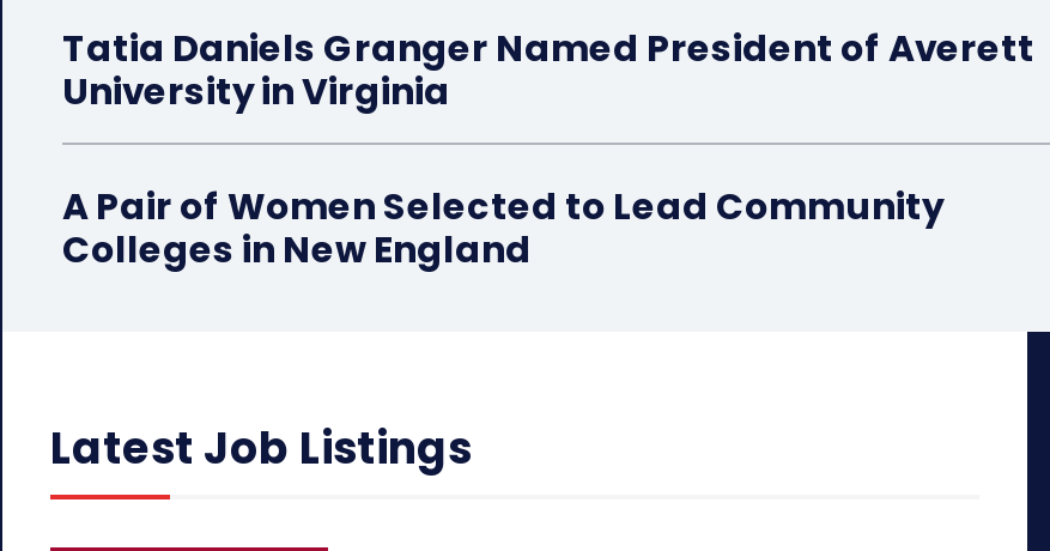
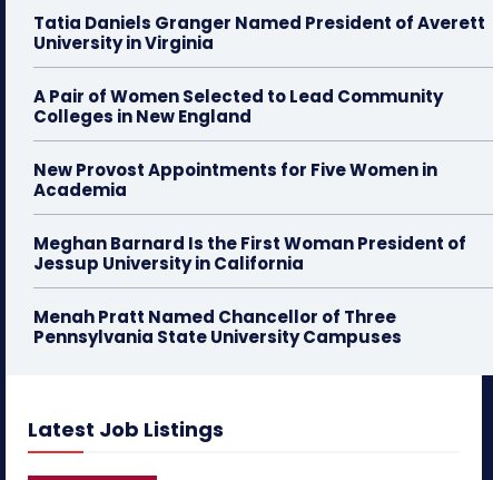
none -> [33,159,466,349] New Provost Appointments for Five Women in | Academia | Meghan Barnard Is the First Woman President of | Jessup University in California | Menah Pratt Named Chancellor of Three | Pennsylvania State University Campuses

